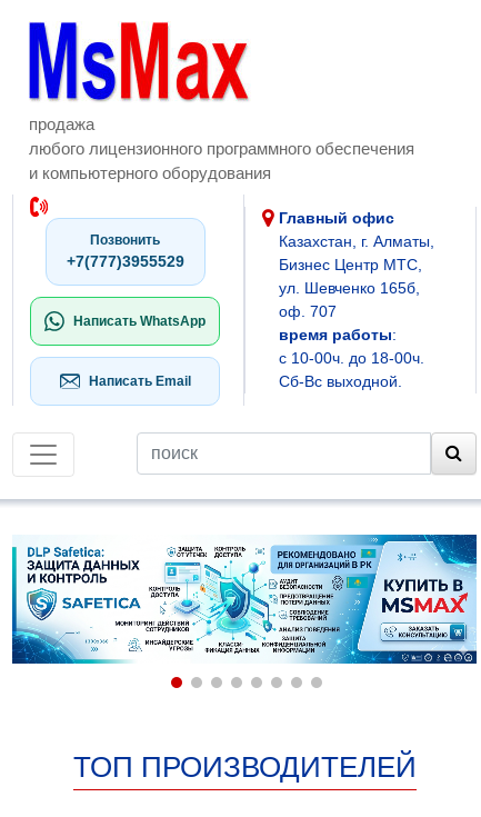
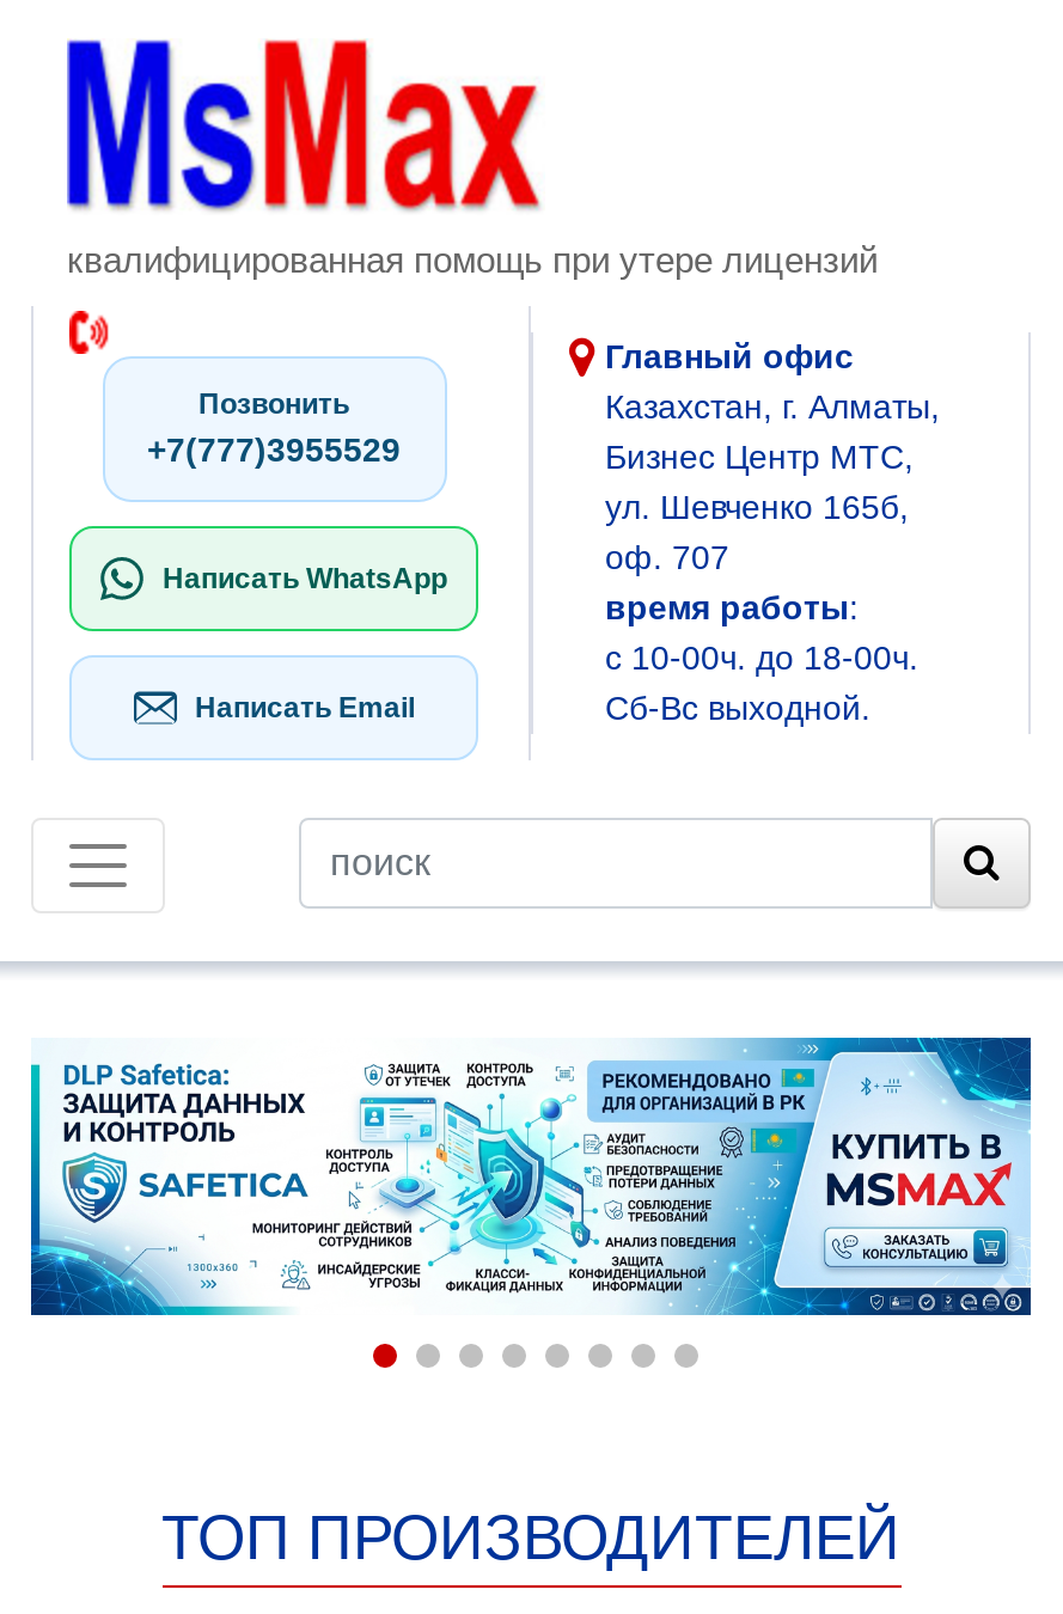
[29,114,414,182] продажа | любого лицензионного программного обеспечения | и компьютерного оборудования -> [67,239,878,280] квалифицированная помощь при утере лицензий

